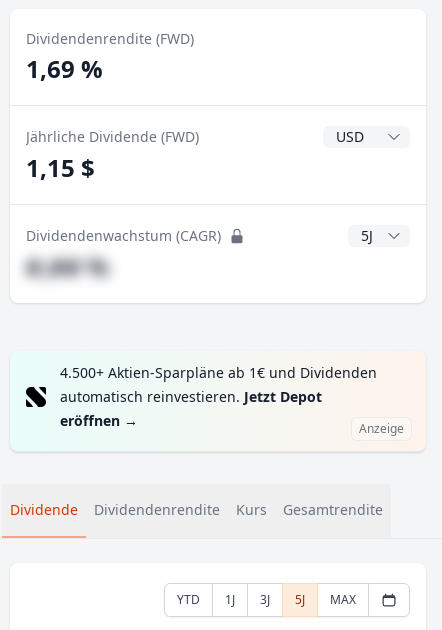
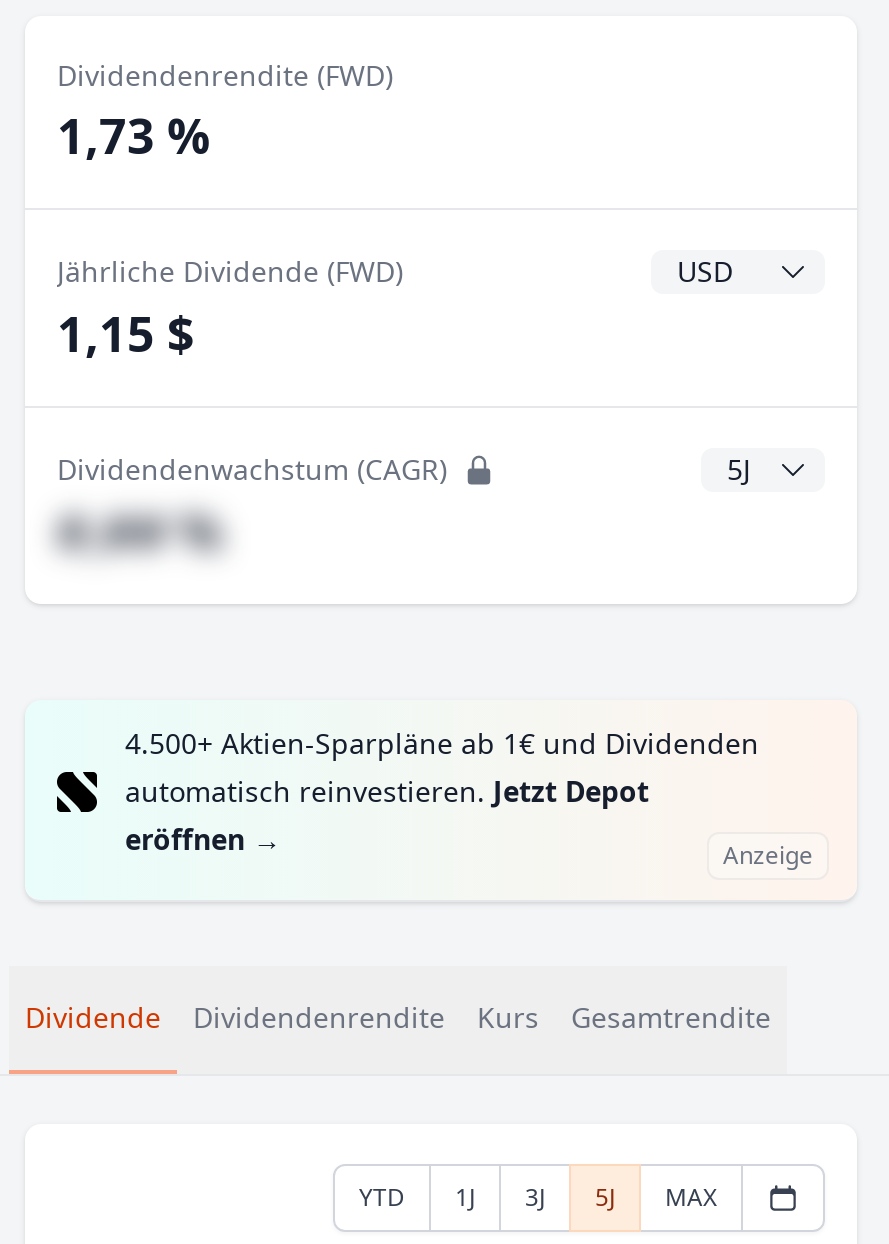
[26,52,103,85] 1,69 % -> [57,102,211,168] 1,73 %

